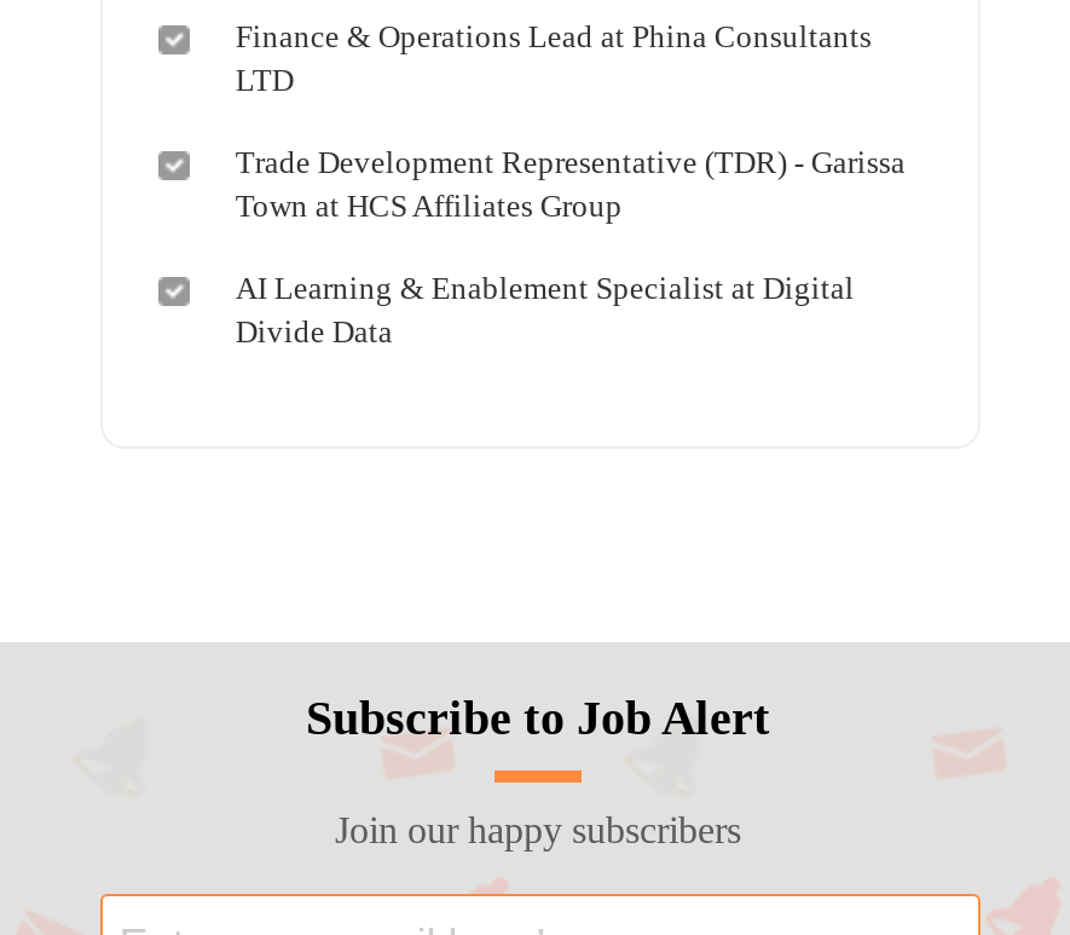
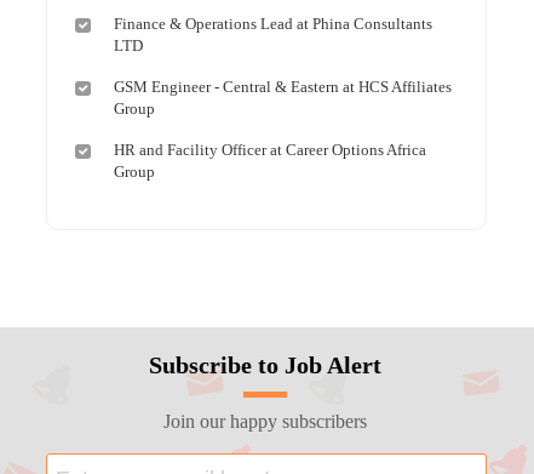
[236,143,905,223] Trade Development Representative (TDR) - Garissa | Town at HCS Affiliates Group -> [114,77,452,117] GSM Engineer - Central & Eastern at HCS Affiliates | Group
[236,269,855,349] AI Learning & Enablement Specialist at Digital | Divide Data -> [114,140,426,180] HR and Facility Officer at Career Options Africa | Group

